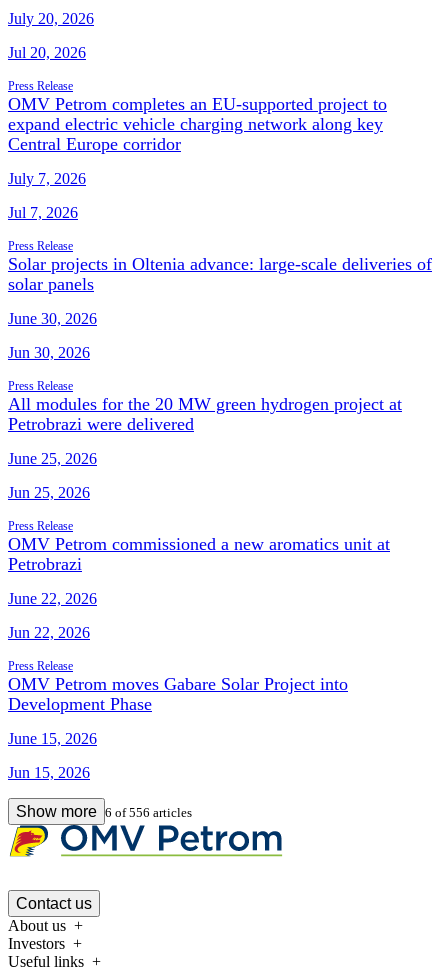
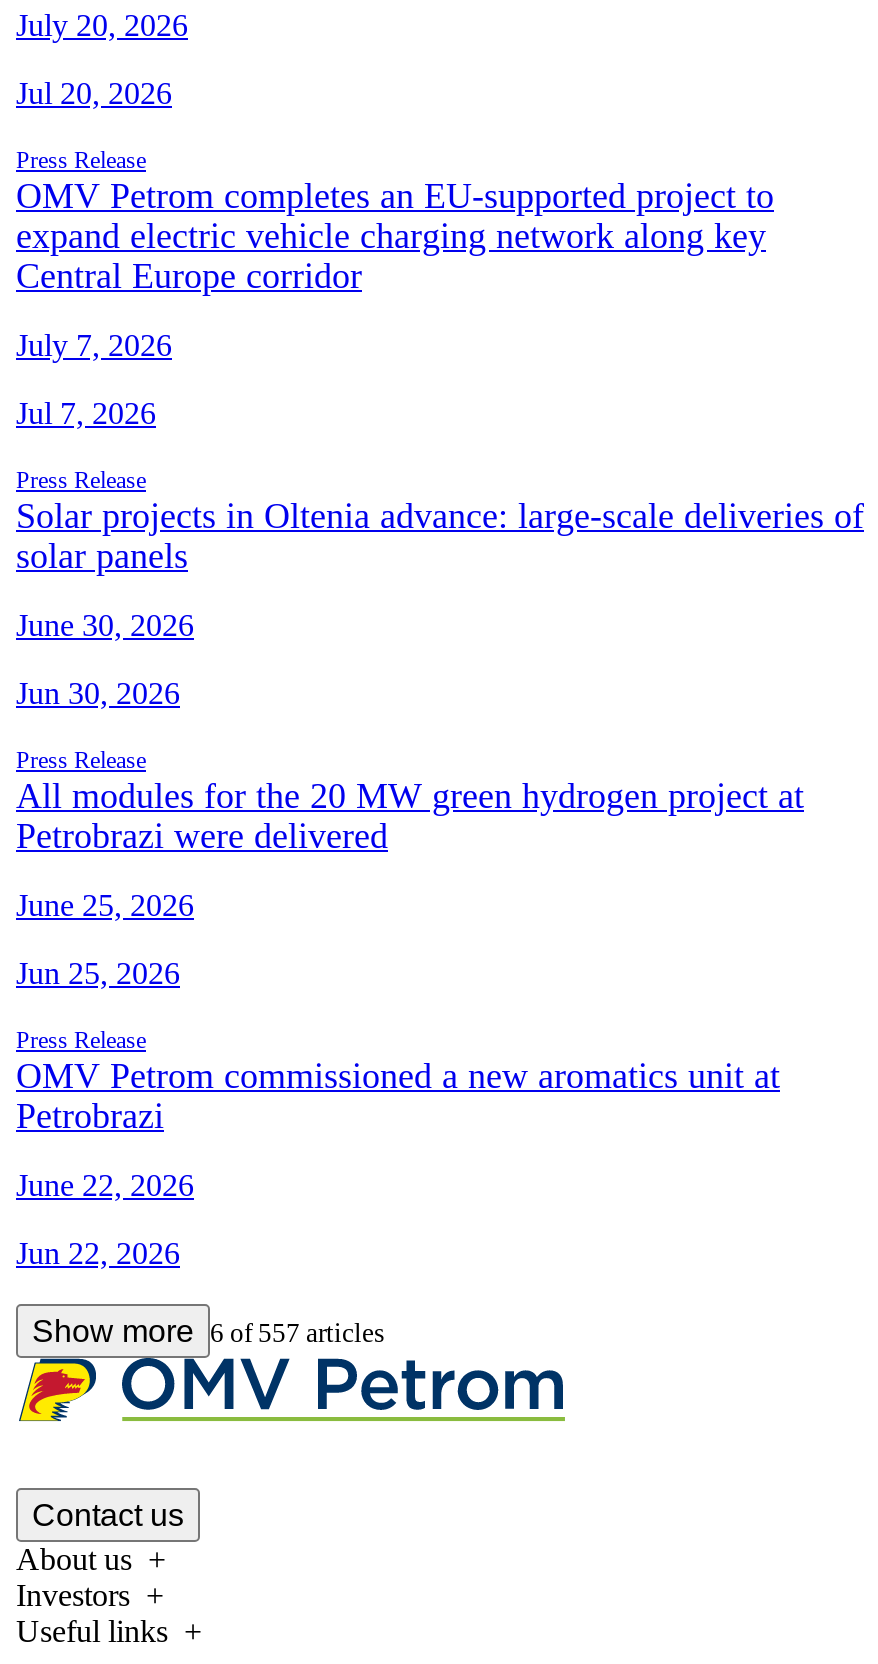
[8,659,348,820] Press Release | OMV Petrom moves Gabare Solar Project into | Development Phase | June 15, 2026 | Jun 15, 2026 | Show more 6 of 556 articles -> [32,1315,384,1349] Show more 6 of 557 articles

